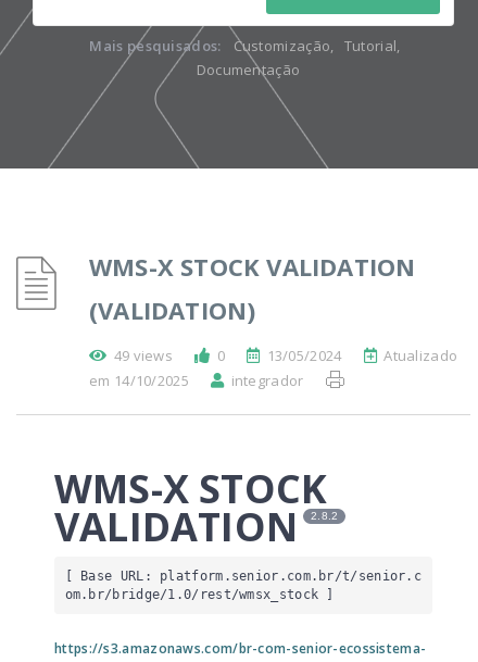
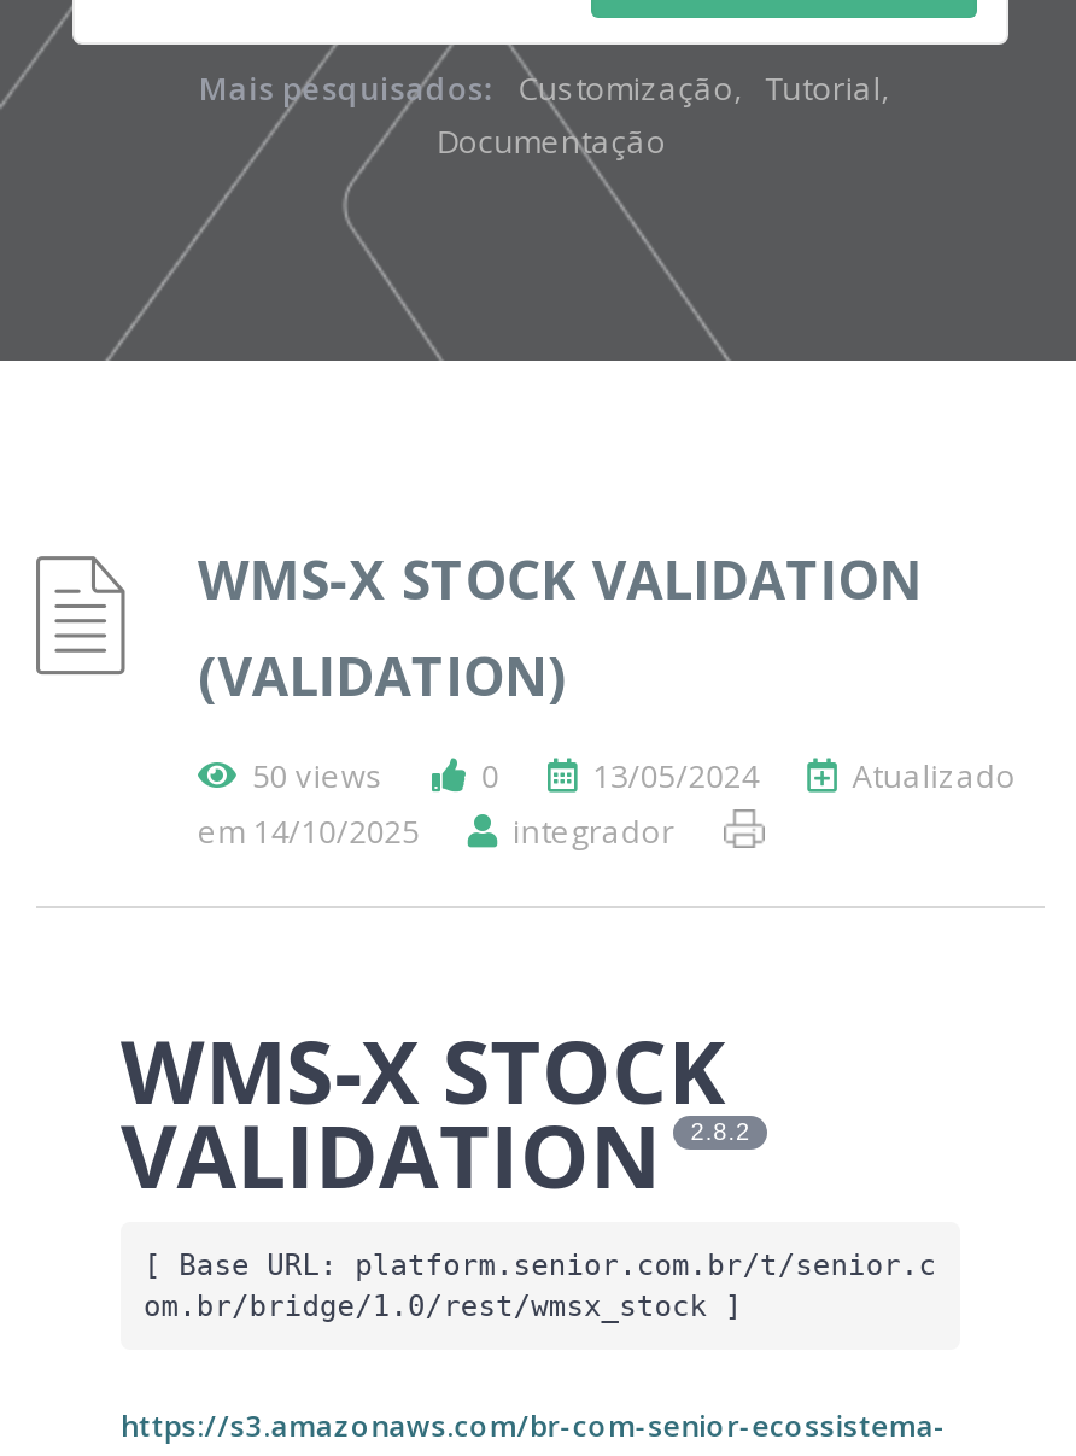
[114,346,173,365] 49 views -> [252,754,384,797] 50 views

